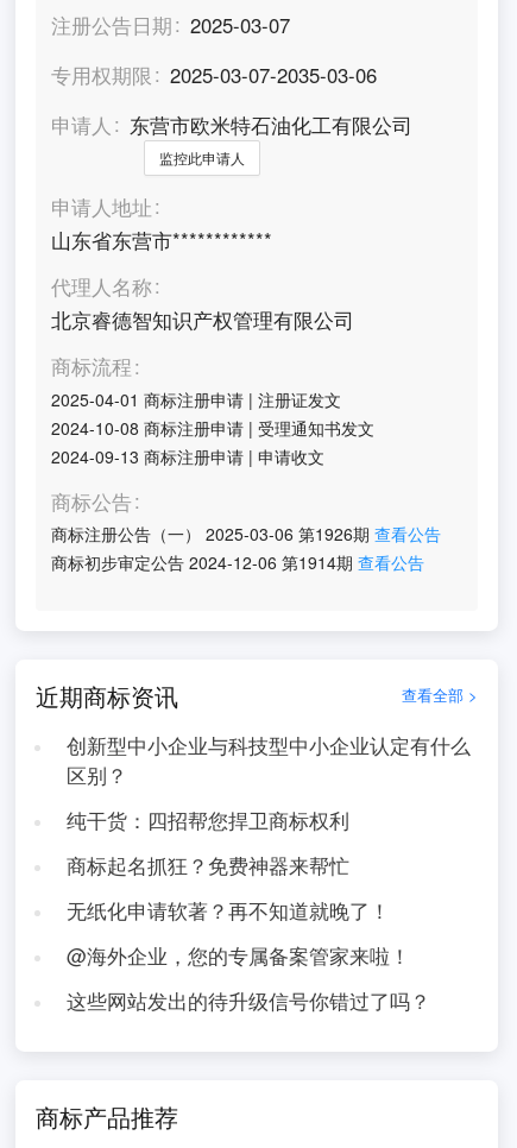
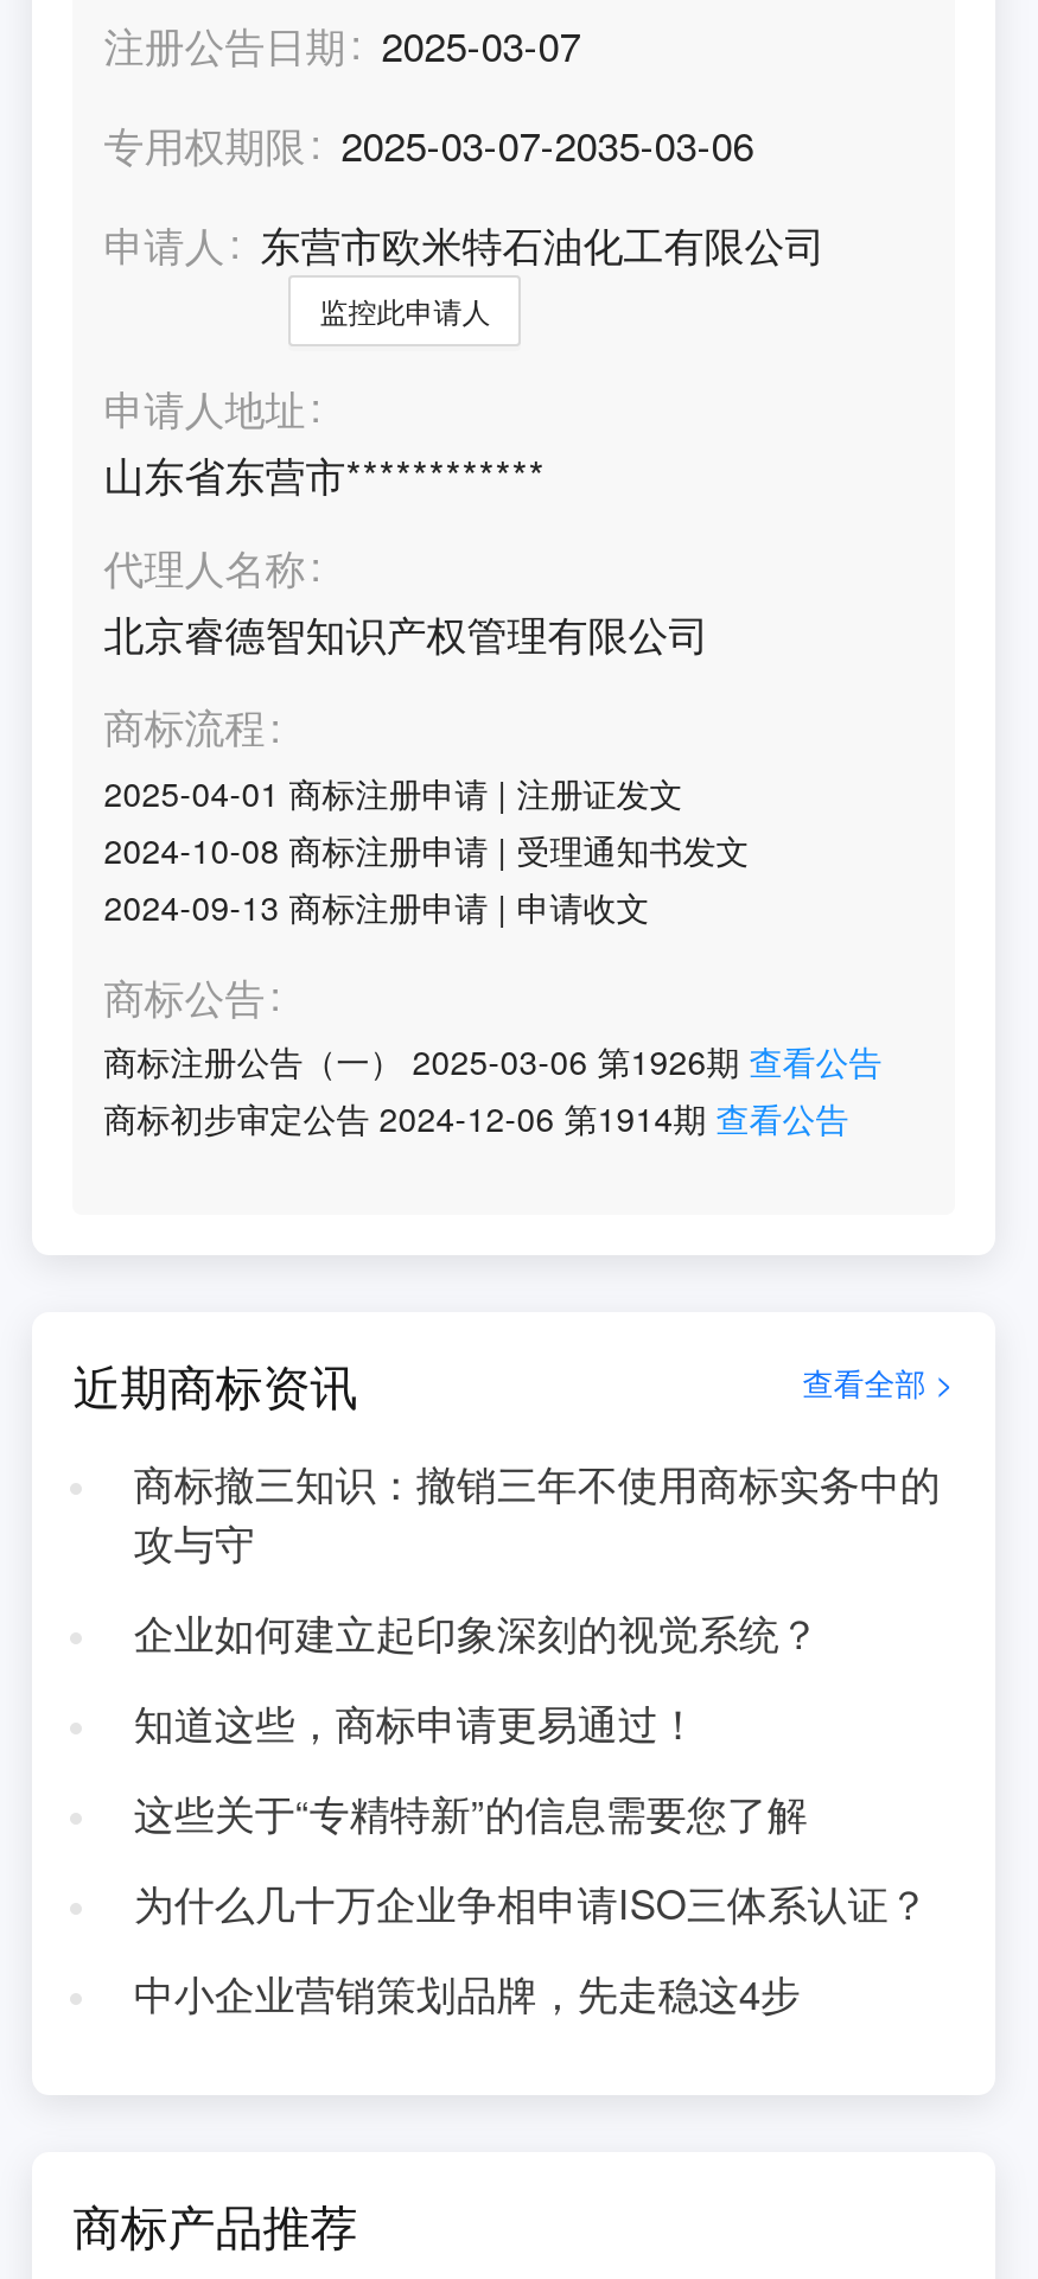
[66,731,470,789] 创新型中小企业与科技型中小企业认定有什么 | 区别？ -> [134,1454,940,1571] 商标撤三知识：撤销三年不使用商标实务中的 | 攻与守
[66,806,349,834] 纯干货：四招帮您捍卫商标权利 -> [134,1604,819,1661] 企业如何建立起印象深刻的视觉系统？
[66,851,349,879] 商标起名抓狂？免费神器来帮忙 -> [134,1694,698,1751] 知道这些，商标申请更易通过！
[66,896,390,925] 无纸化申请软著？再不知道就晚了！ -> [134,1784,807,1841] 这些关于“专精特新”的信息需要您了解
[66,941,410,970] @海外企业，您的专属备案管家来啦！ -> [134,1874,928,1931] 为什么几十万企业争相申请ISO三体系认证？
[66,986,430,1015] 这些网站发出的待升级信号你错过了吗？ -> [134,1964,800,2021] 中小企业营销策划品牌，先走稳这4步

